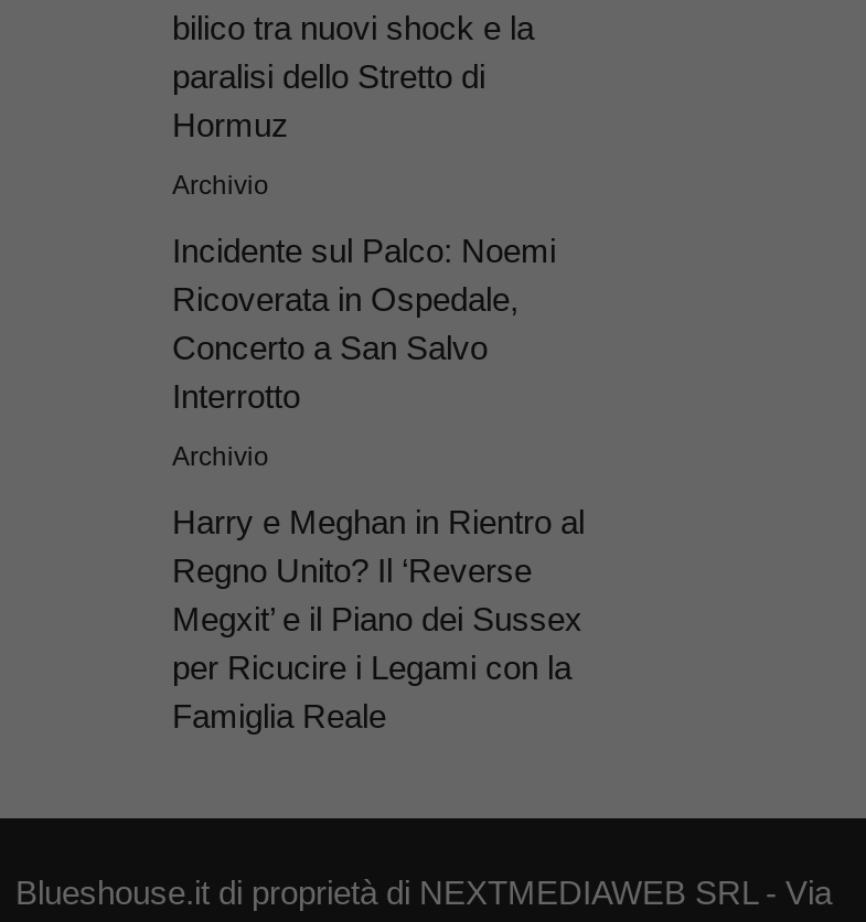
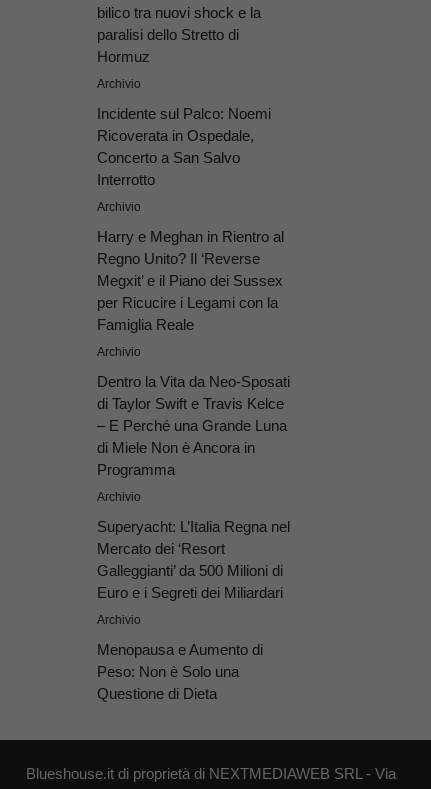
none -> [97,345,290,702] Archivio | Dentro la Vita da Neo-Sposati | di Taylor Swift e Travis Kelce | – E Perché una Grande Luna | di Miele Non è Ancora in | Programma | Archivio | Superyacht: L’Italia Regna nel | Mercato dei ‘Resort | Galleggianti’ da 500 Milioni di | Euro e i Segreti dei Miliardari | Archivio | Menopausa e Aumento di | Peso: Non è Solo una | Questione di Dieta

